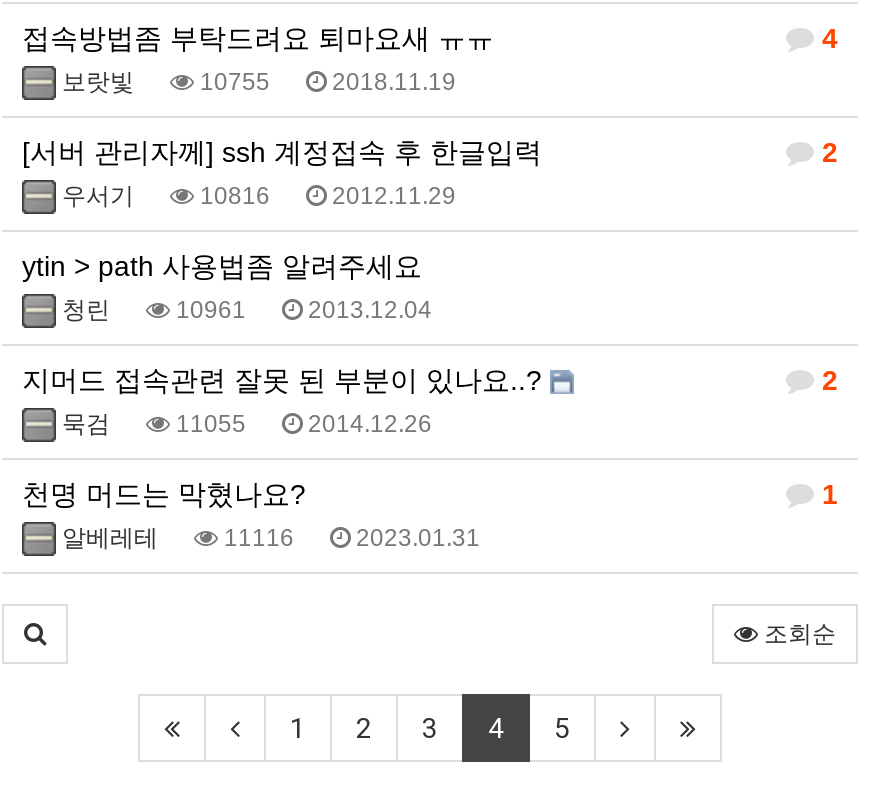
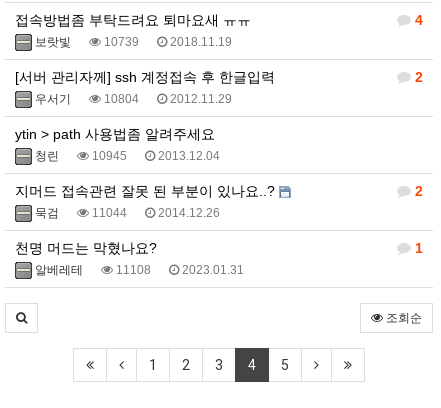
[194,68,456,96] 10755 2018.11.19 -> [101,35,232,49] 10739 2018.11.19
[194,182,456,210] 10816 2012.11.29 -> [101,92,232,106] 10804 2012.11.29
[170,296,432,324] 10961 2013.12.04 -> [89,149,220,163] 10945 2013.12.04
[170,410,432,438] 11055 2014.12.26 -> [89,206,220,220] 11044 2014.12.26
[218,524,480,552] 11116 2023.01.31 -> [113,263,244,277] 11108 2023.01.31

